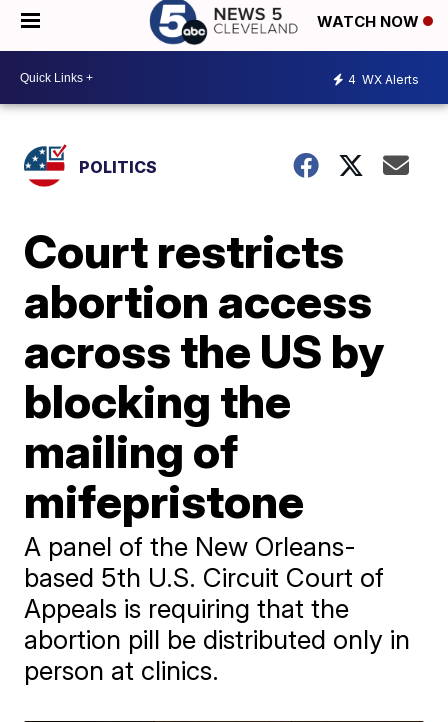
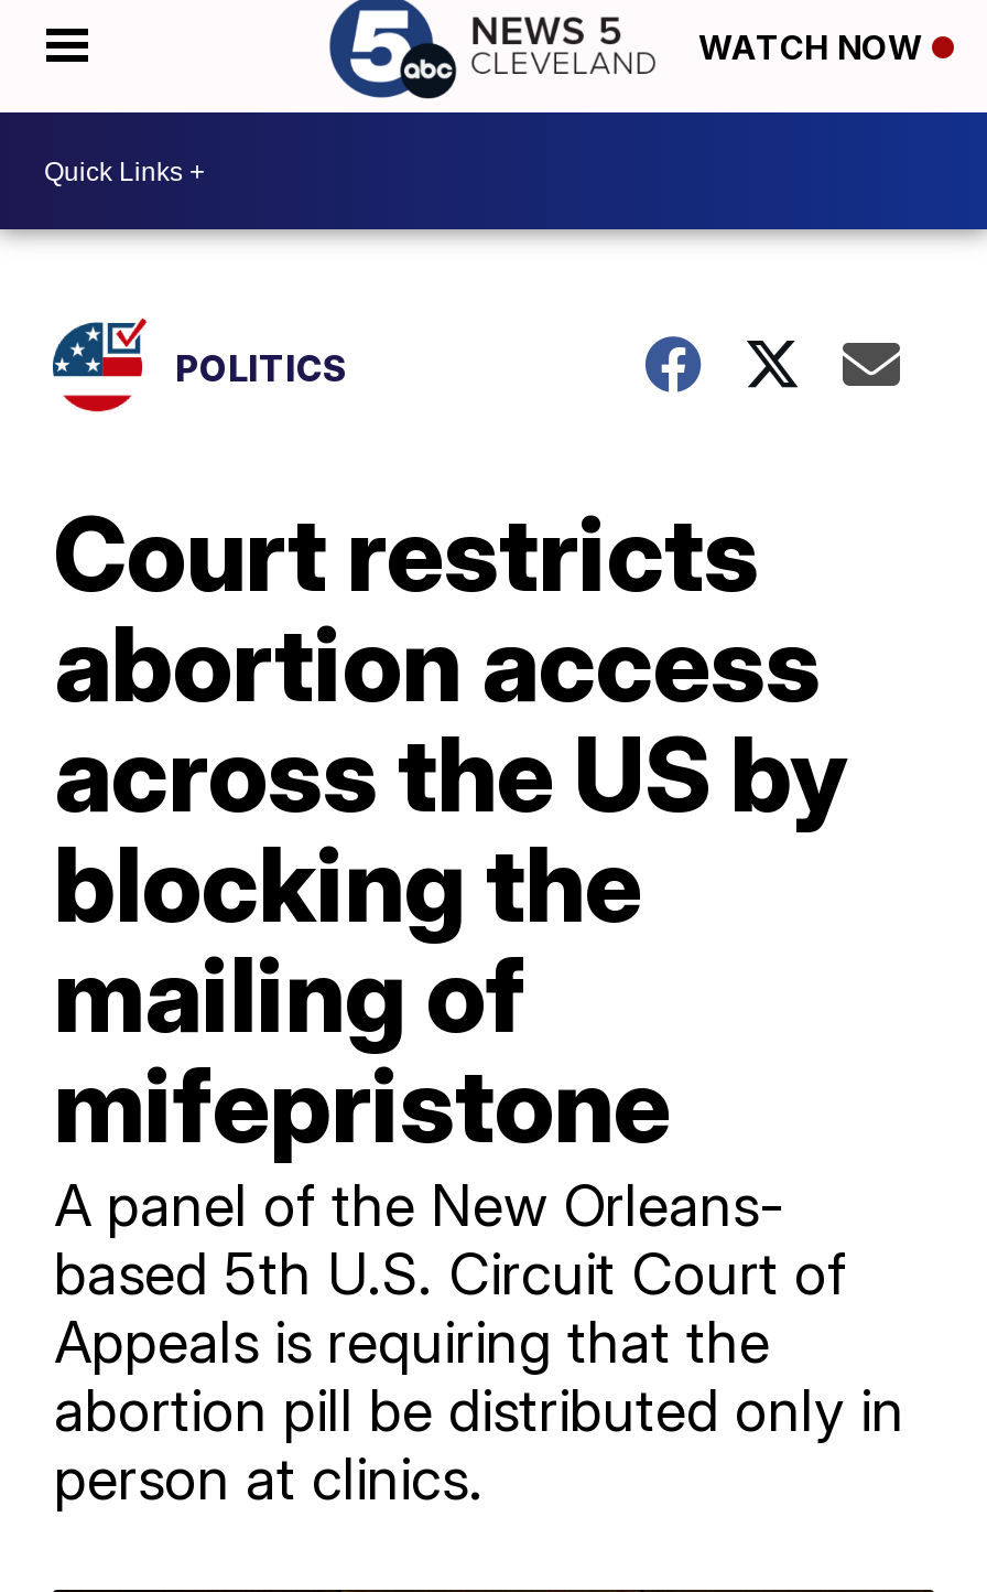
[348,71,419,86] 4 WX Alerts -> none

